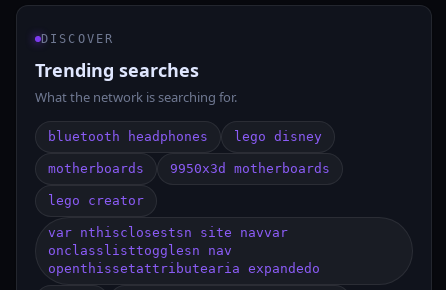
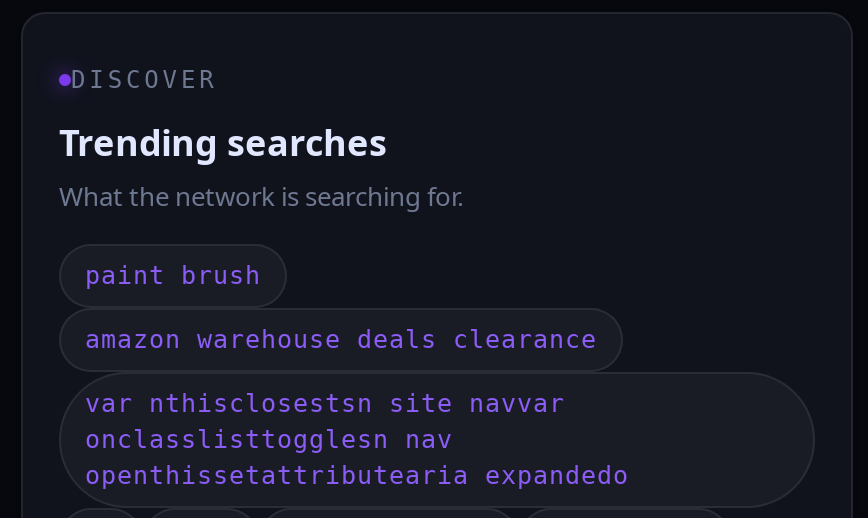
[48,129,330,208] bluetooth headphones | lego disney | motherboards | 9950x3d motherboards | lego creator -> [85,260,597,354] paint brush | amazon warehouse deals clearance

